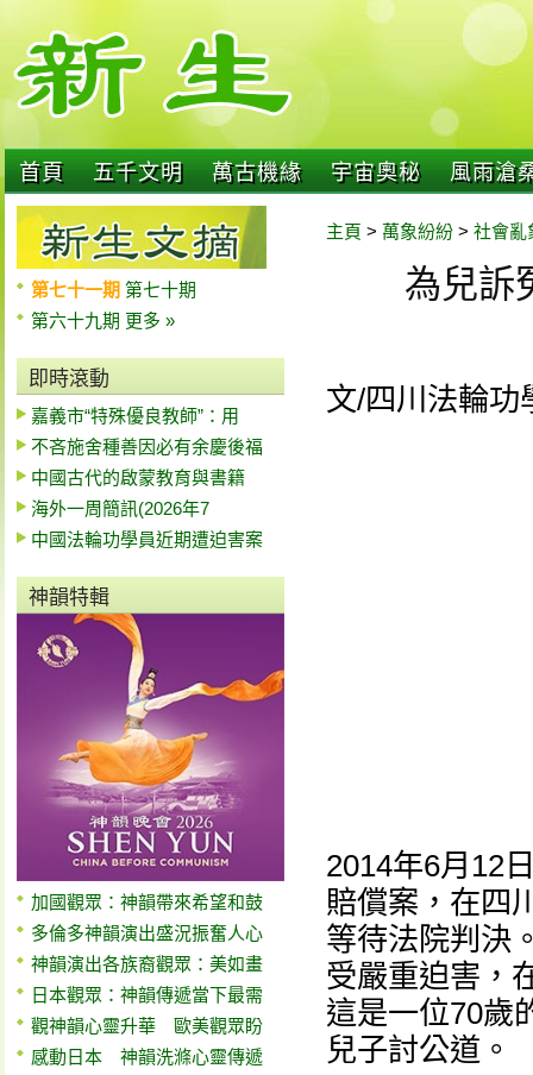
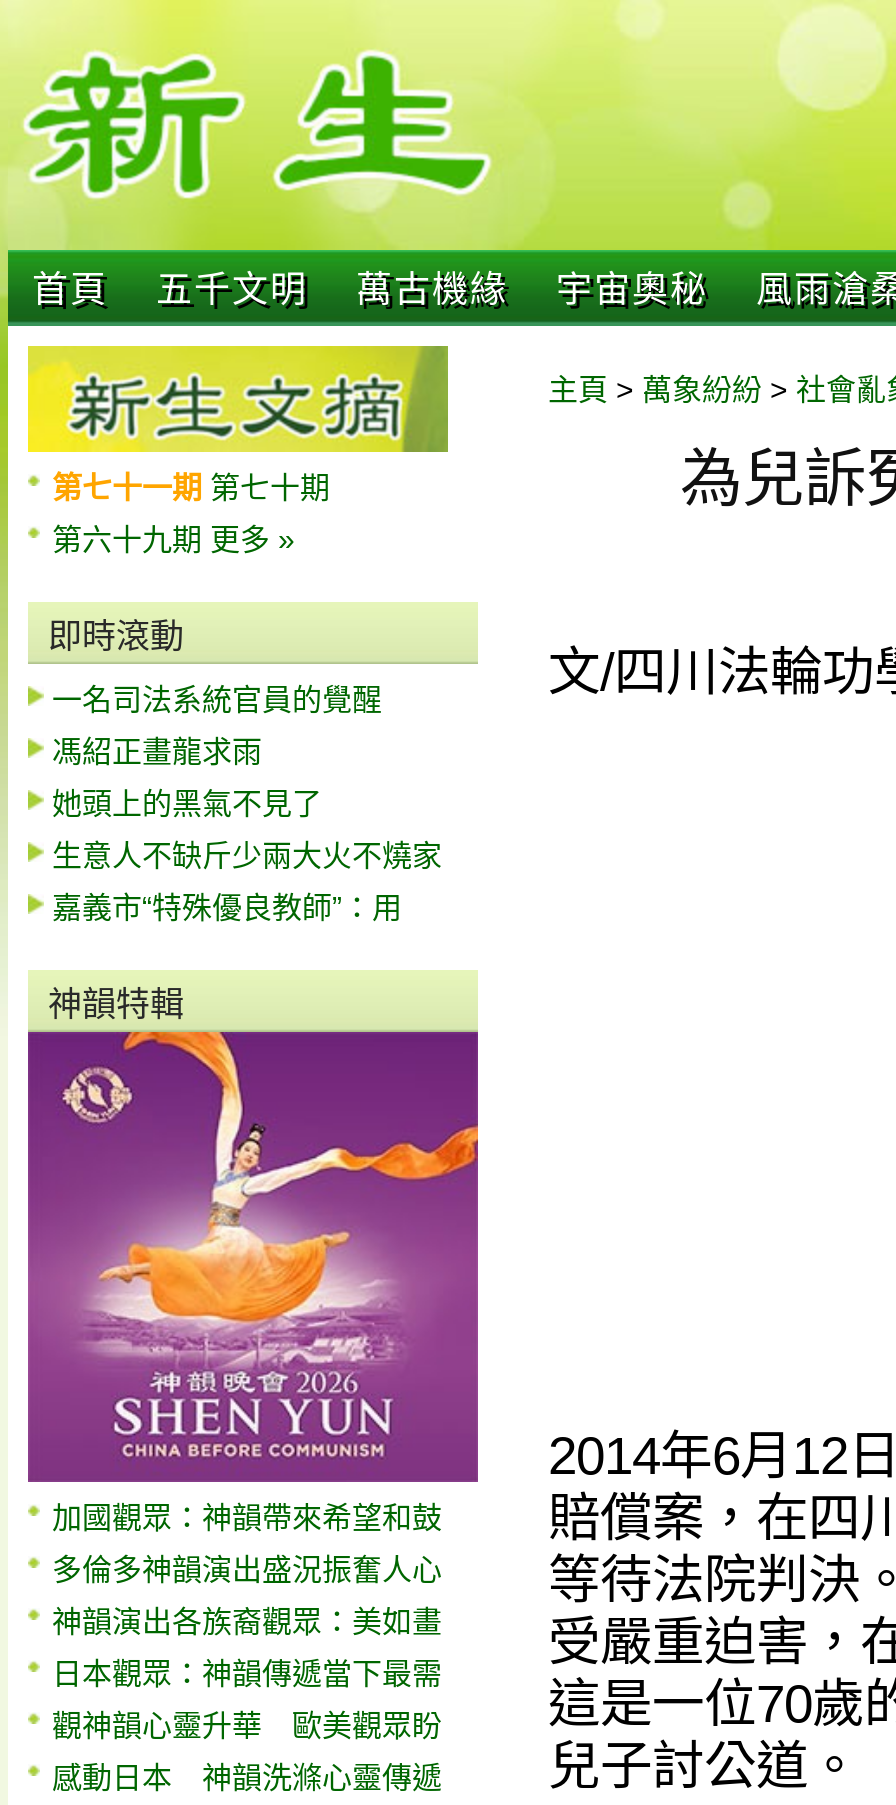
moved [31,406,239,426] -> [52,890,402,924]: 嘉義市“特殊優良教師”：用
none -> [52,682,442,872] 一名司法系統官員的覺醒 | 馮紹正畫龍求雨 | 她頭上的黑氣不見了 | 生意人不缺斤少兩大火不燒家
[31,436,263,549] 不吝施舍種善因必有余慶後福 | 中國古代的啟蒙教育與書籍 | 海外一周簡訊(2026年7 | 中國法輪功學員近期遭迫害案 -> none

